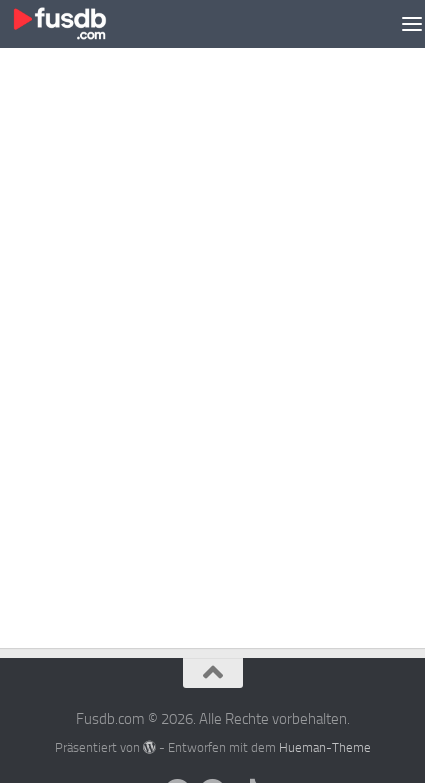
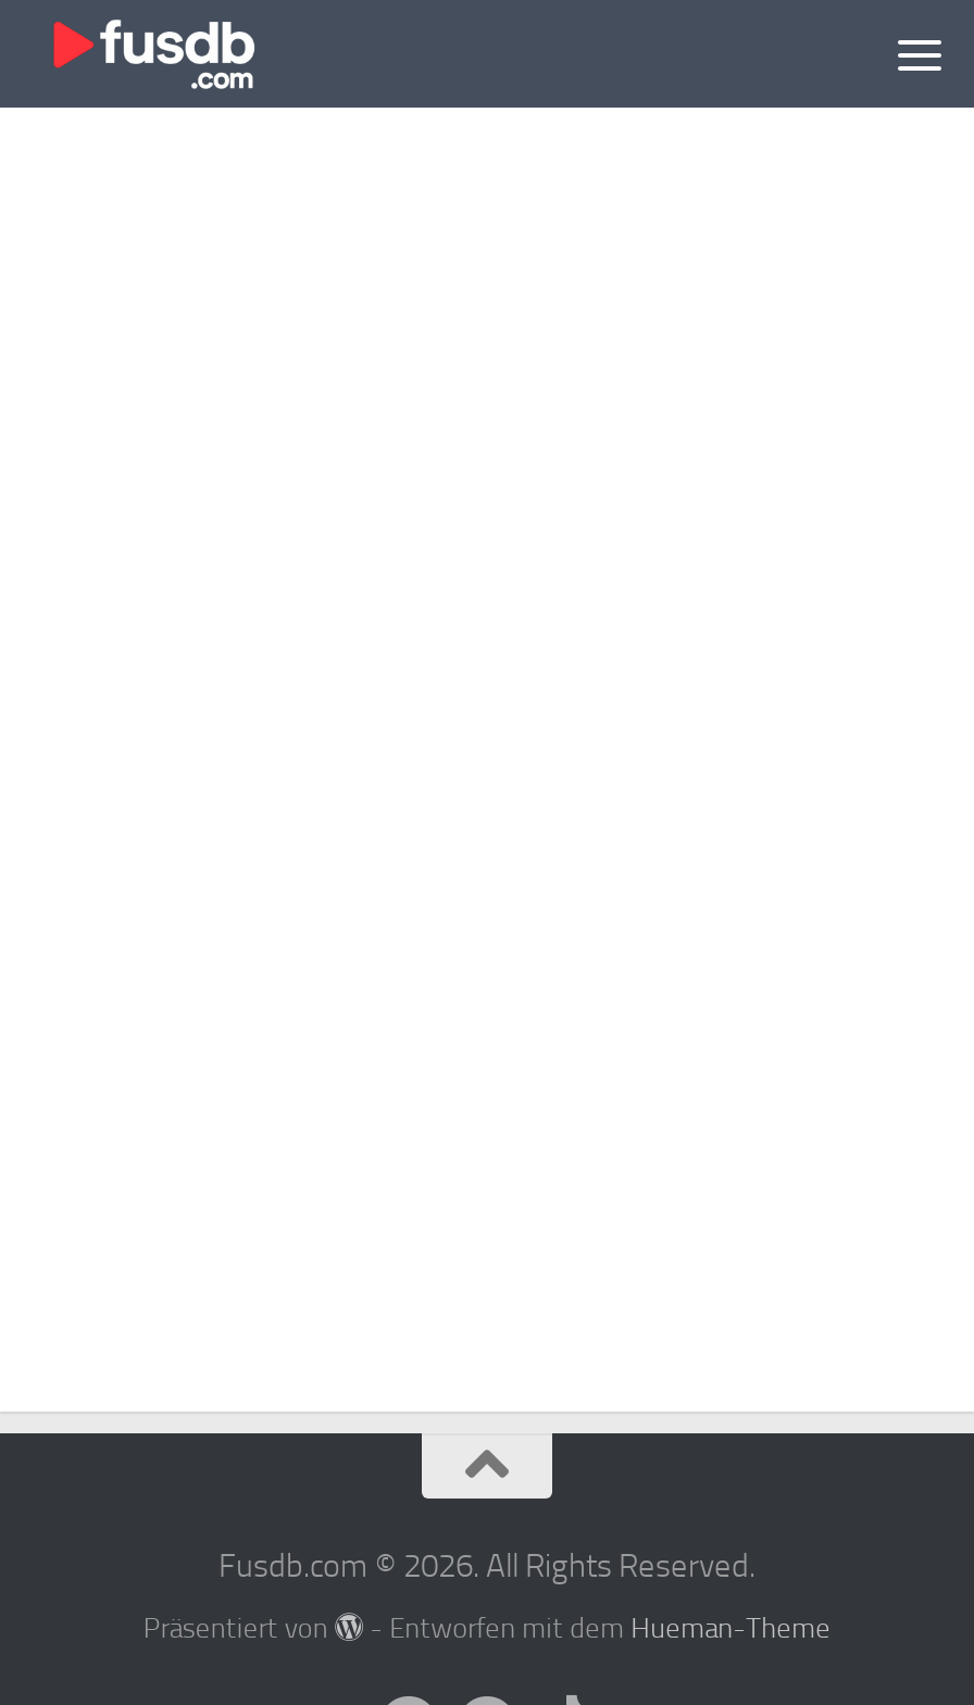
[76,710,350,728] Fusdb.com © 2026. Alle Rechte vorbehalten. -> [218,1546,756,1585] Fusdb.com © 2026. All Rights Reserved.

